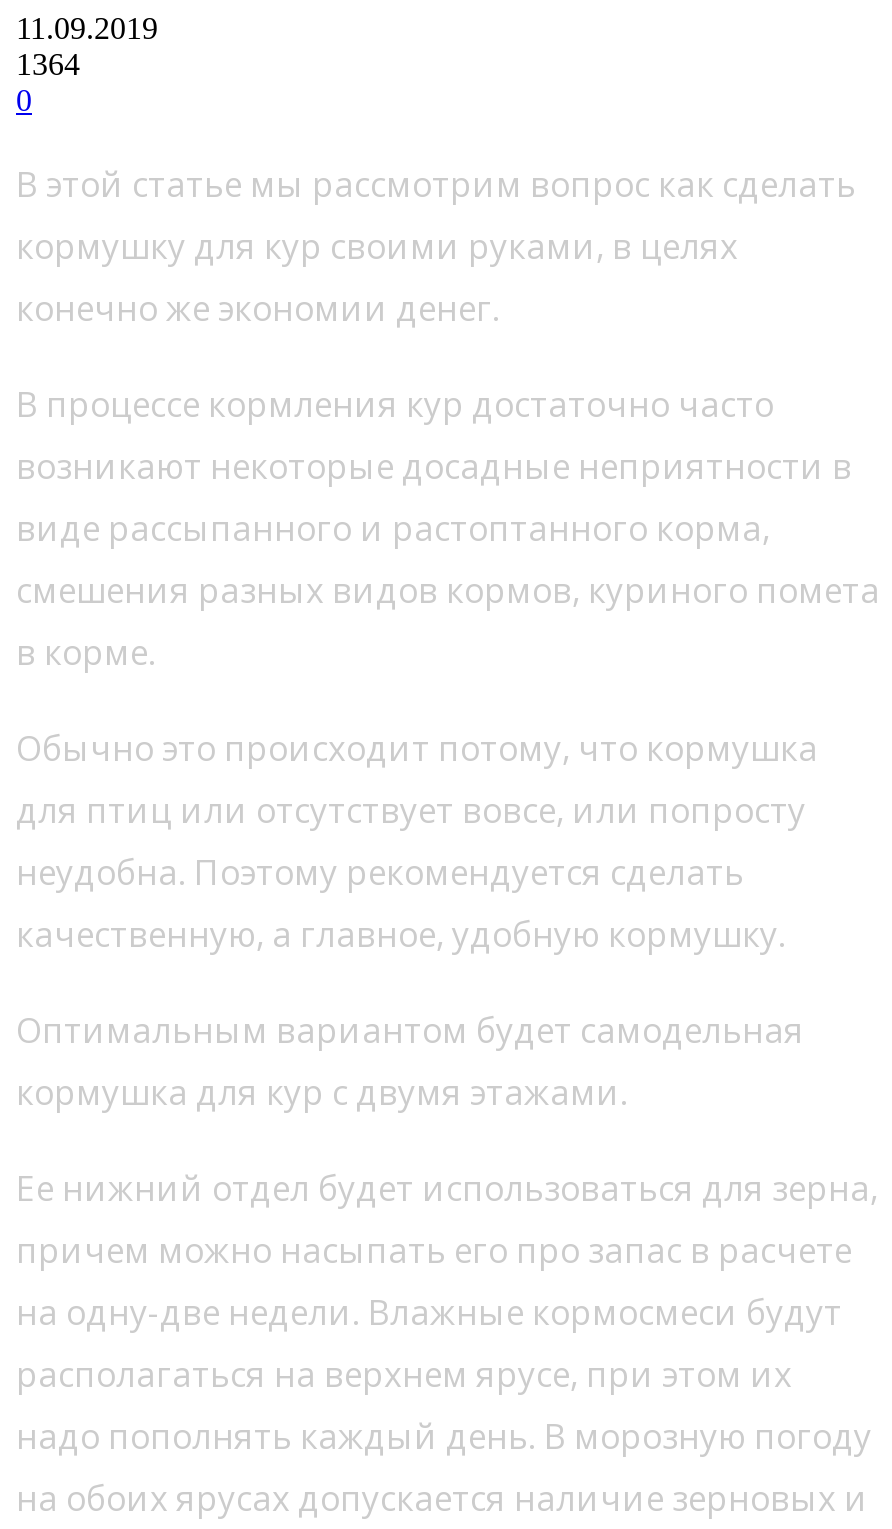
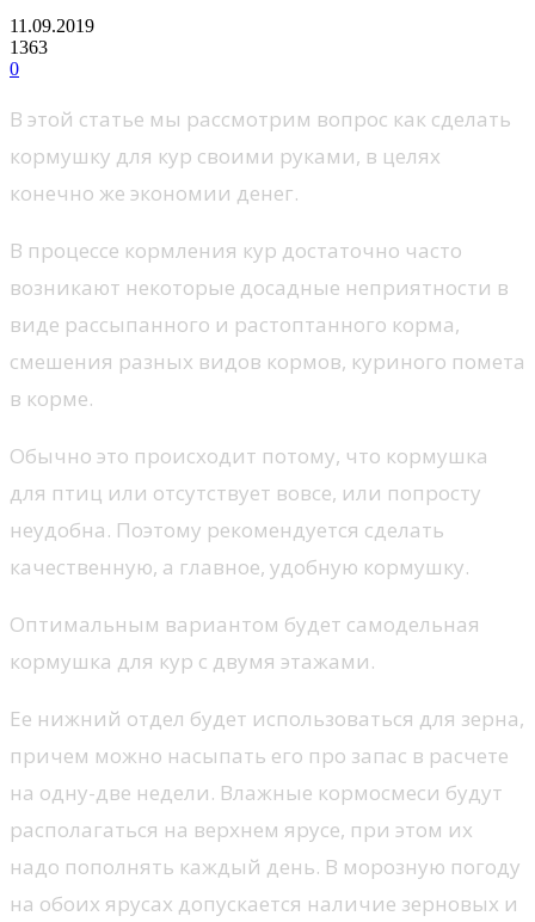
[16,47,80,81] 1364 -> [10,37,48,58] 1363

